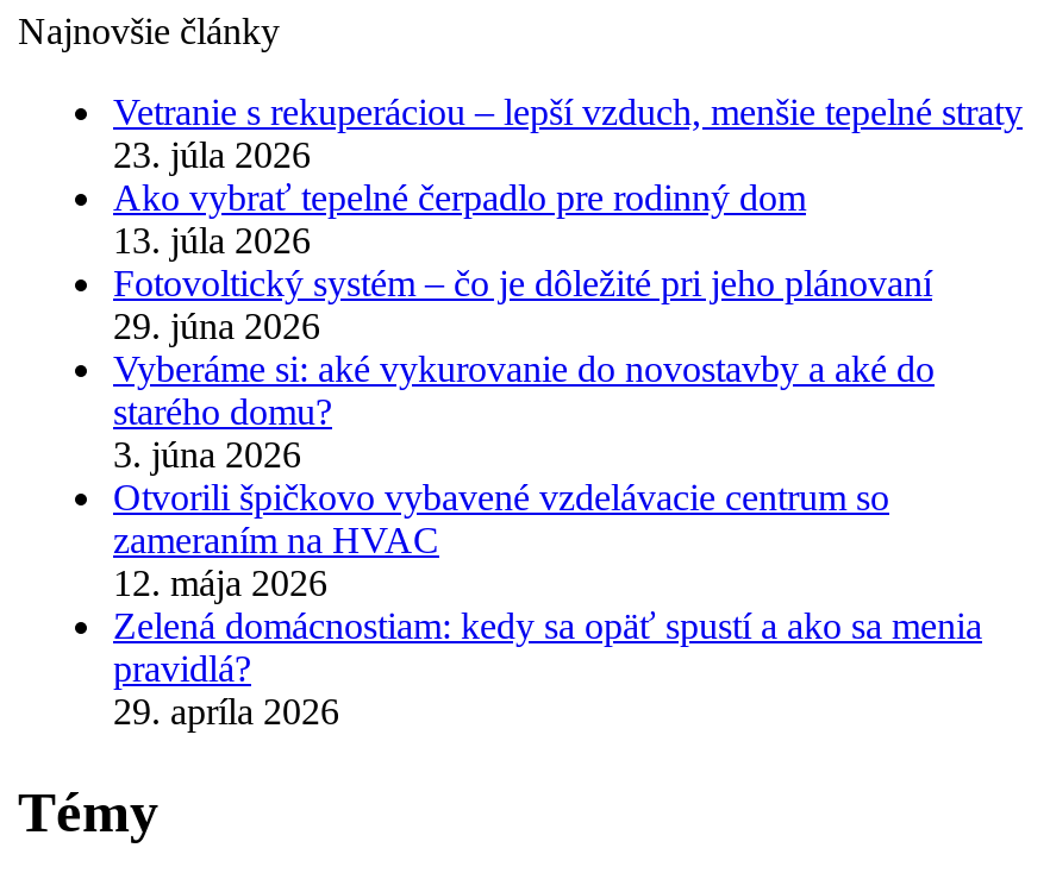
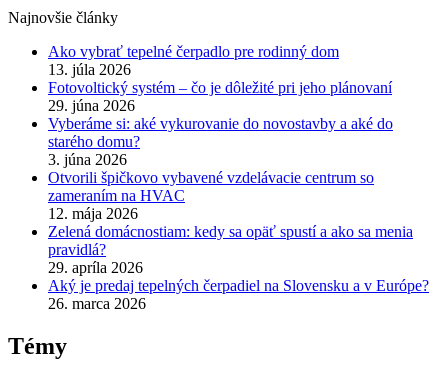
[113,92,1023,175] Vetranie s rekuperáciou – lepší vzduch, menšie tepelné straty | 23. júla 2026 -> none
moved [113,178,982,732] -> [48,43,413,276]: Ako vybrať tepelné čerpadlo pre rodinný dom | 13. júla 2026 | Fotovoltický systém – čo je dôležité pri jeho plánovaní | ... | pravidlá? | 29. apríla 2026
none -> [48,277,429,312] Aký je predaj tepelných čerpadiel na Slovensku a v Európe? | 26. marca 2026

